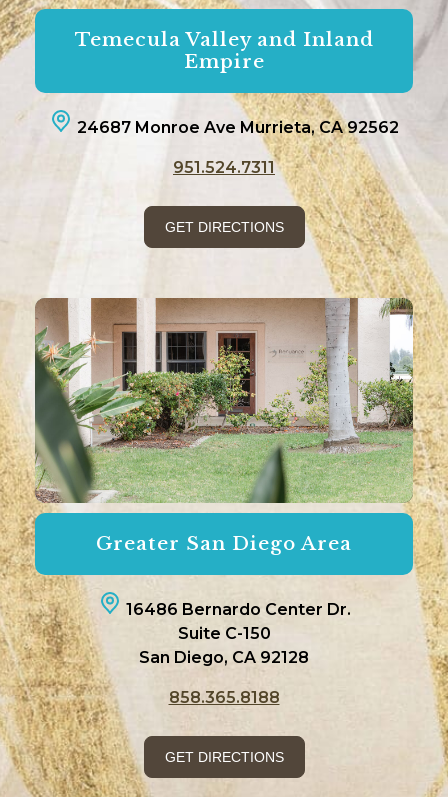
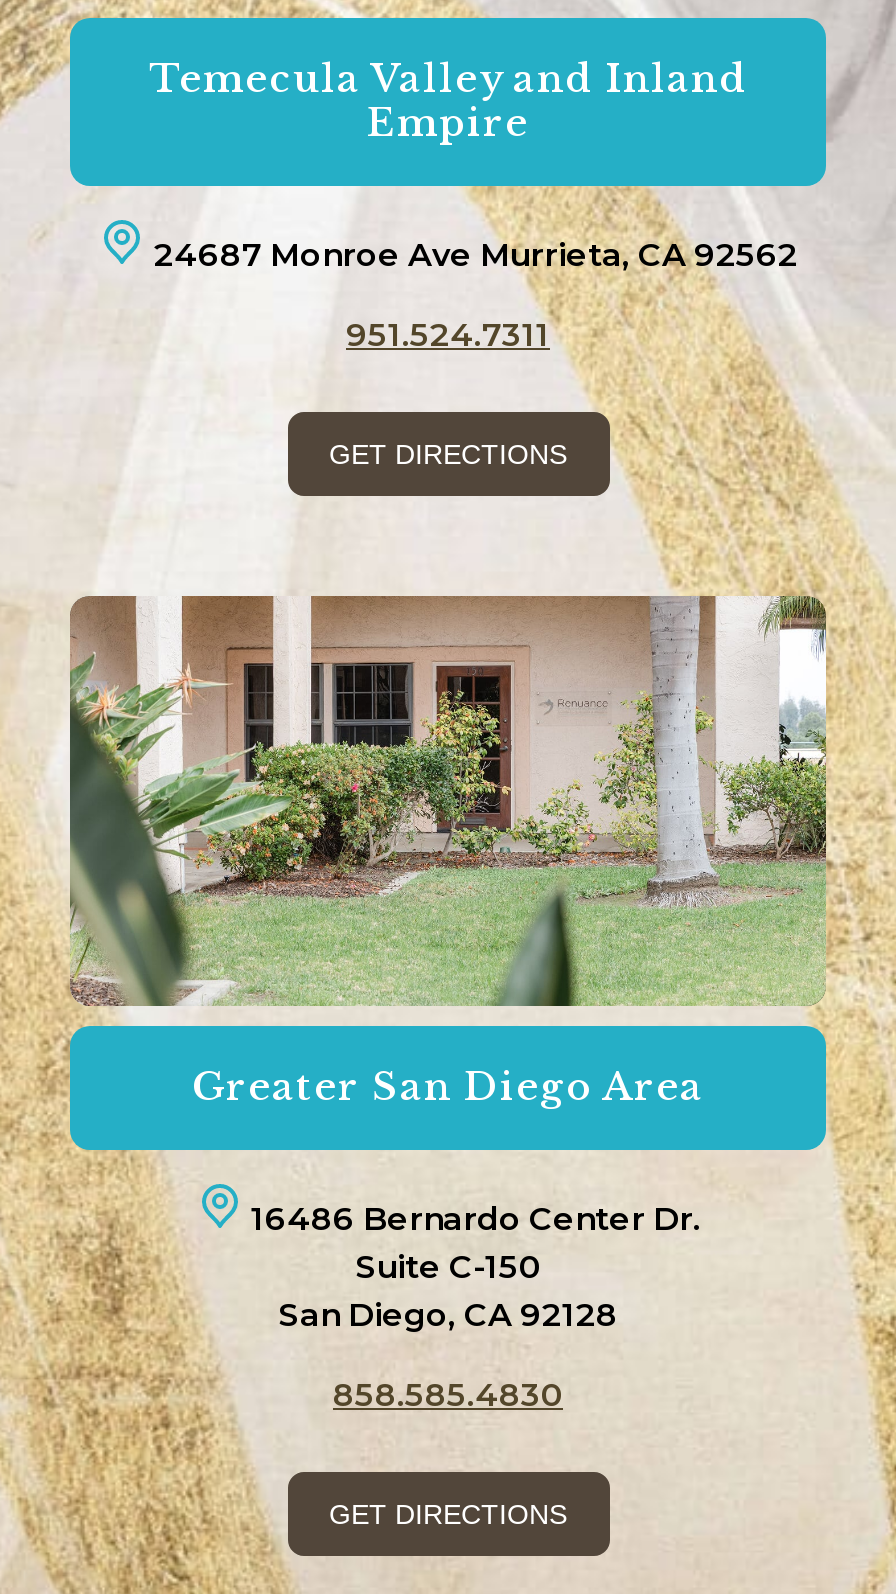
[168,688,279,707] 858.365.8188 -> [333,1377,563,1415] 858.585.4830

